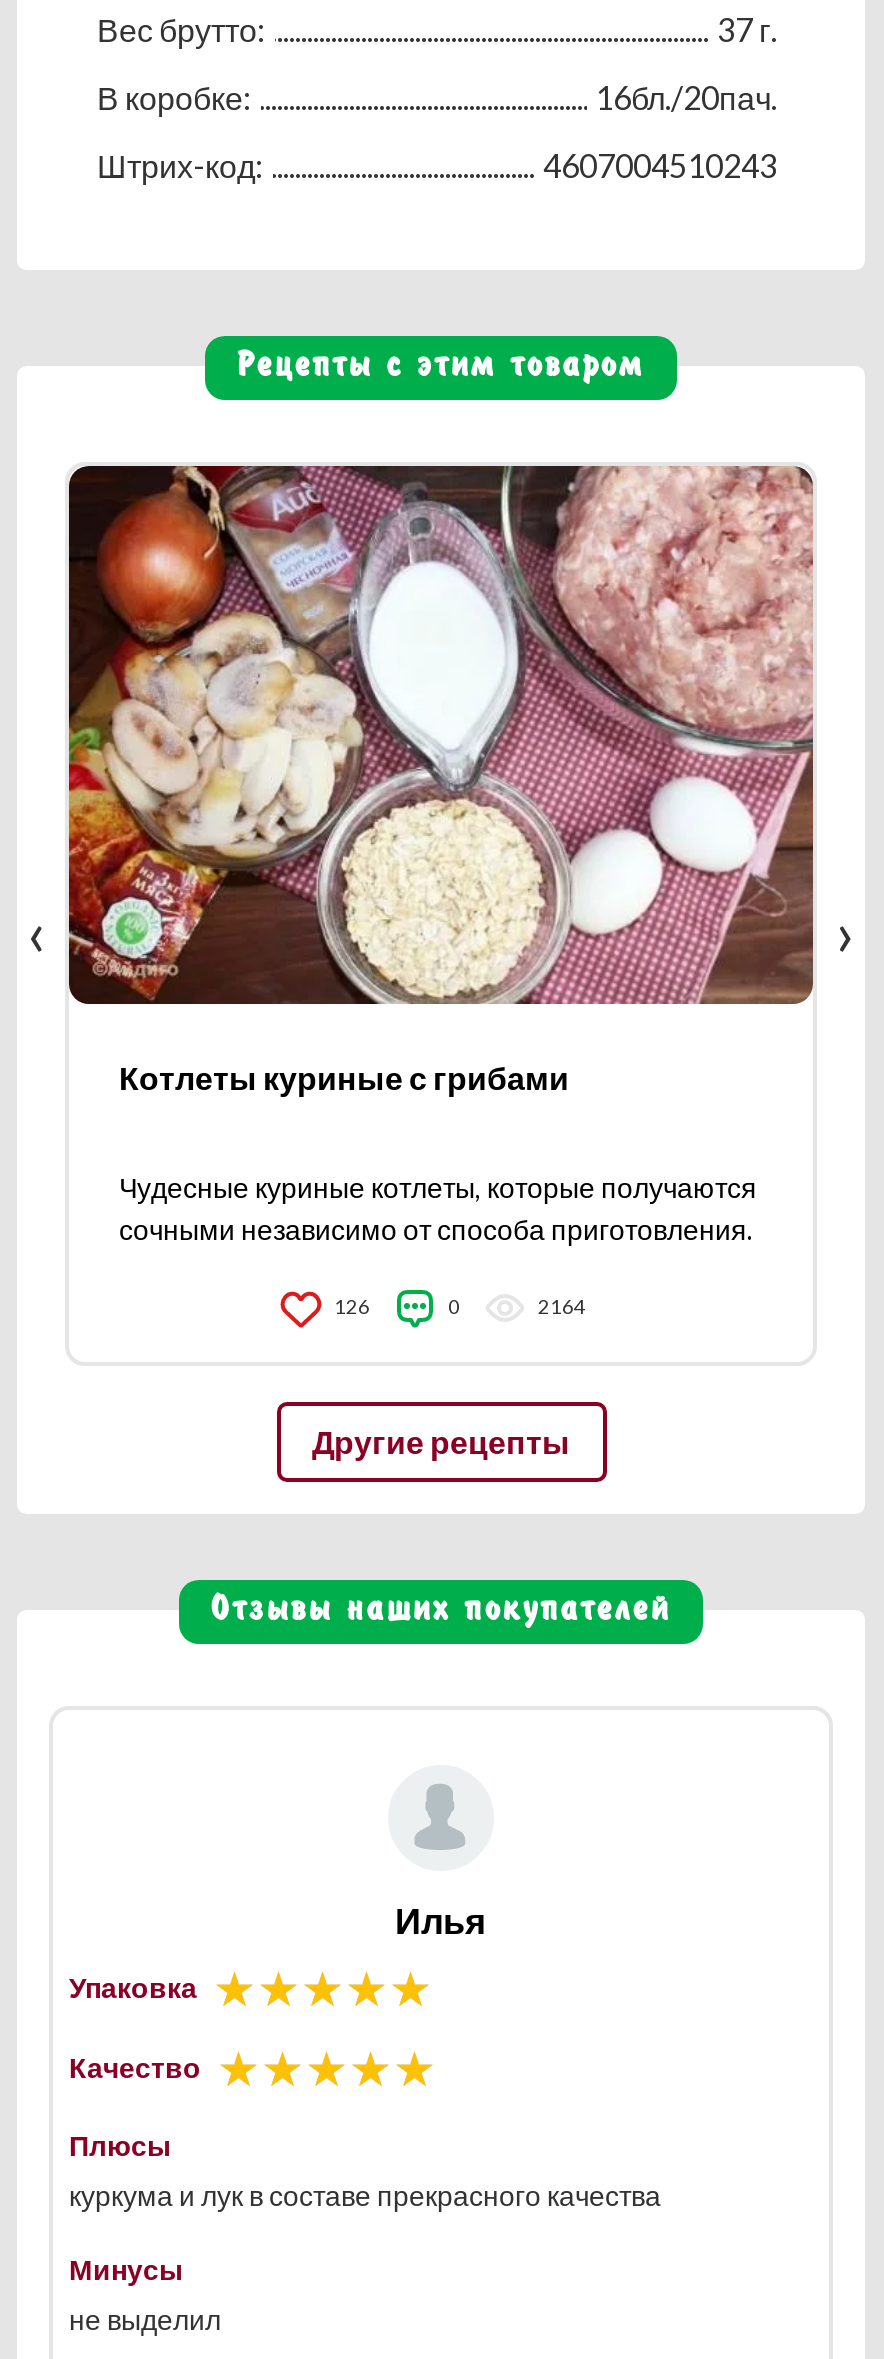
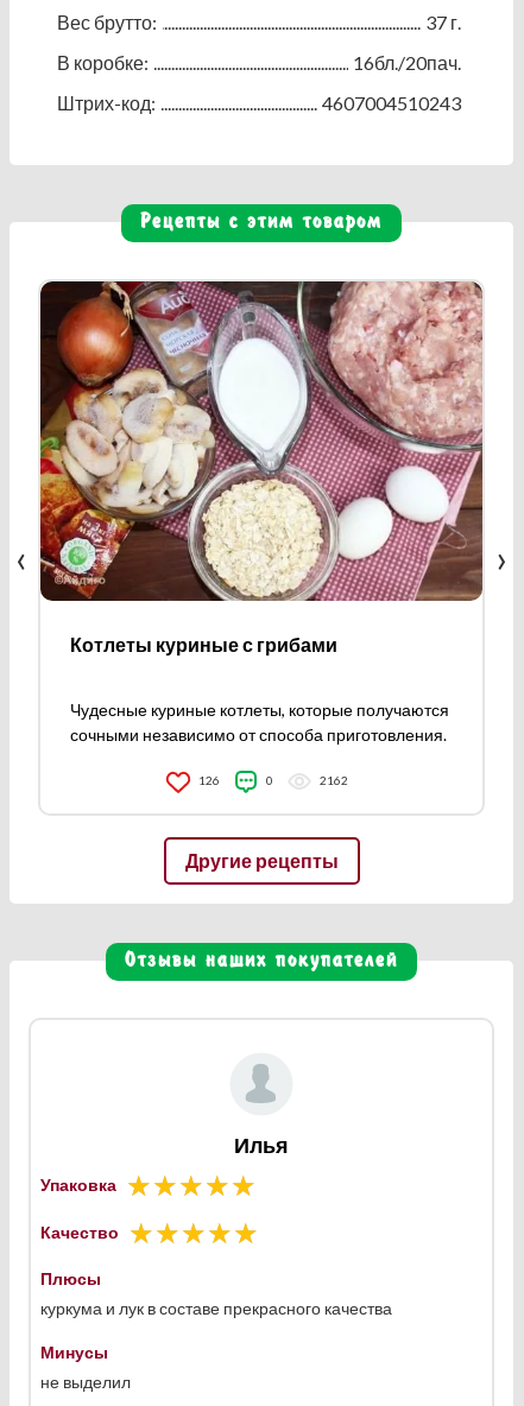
[538,1294,586,1318] 2164 -> [319,773,348,787] 2162

